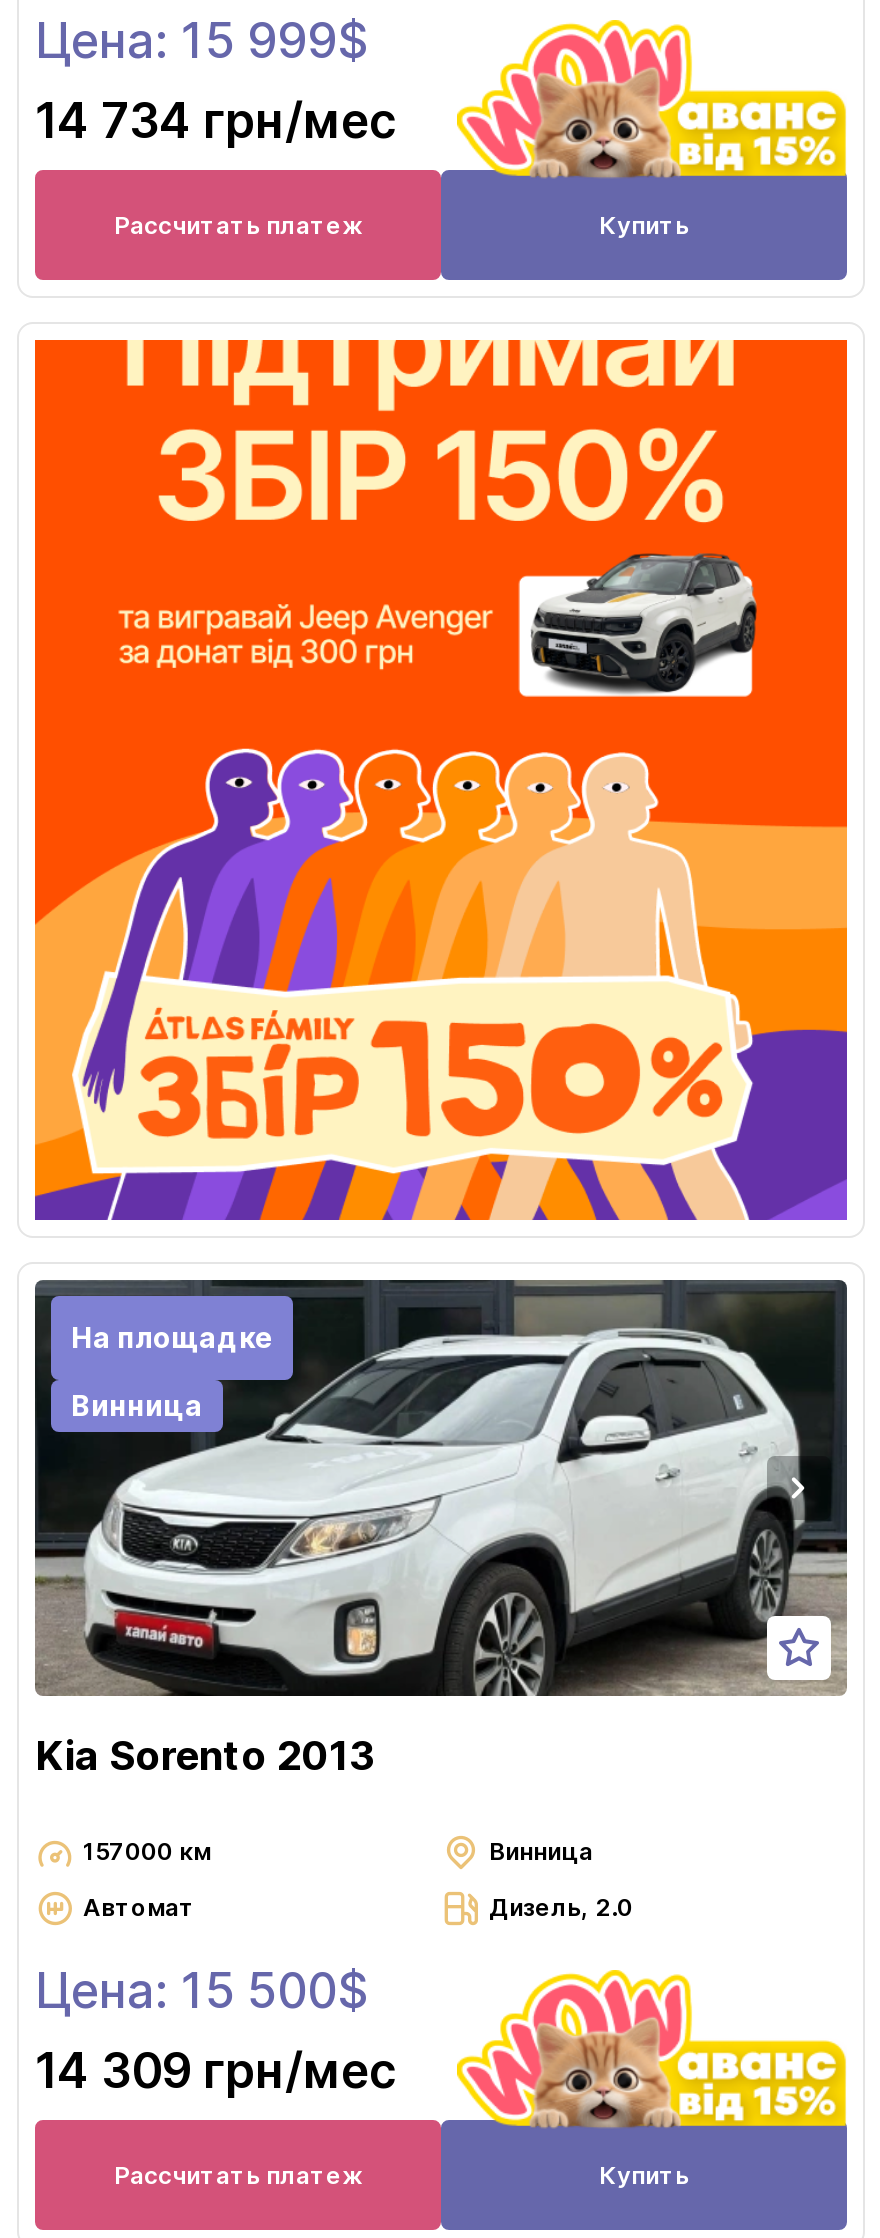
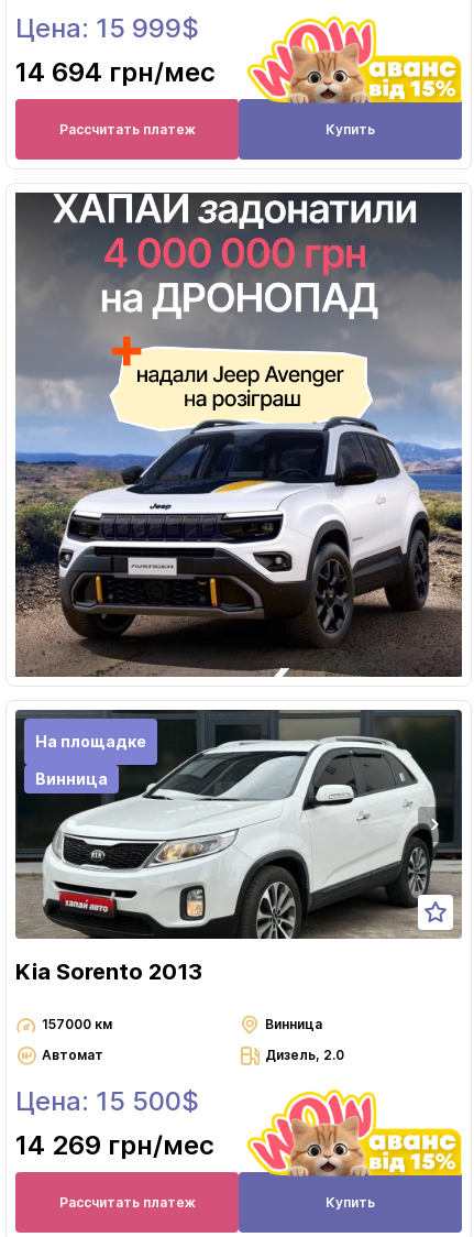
[35,92,397,150] 14 734 грн/мес -> [15,56,216,88] 14 694 грн/мес
[33,338,849,1222] [image] -> [14,191,463,678] [image]
[35,2042,397,2100] 14 309 грн/мес -> [15,1129,214,1161] 14 269 грн/мес

